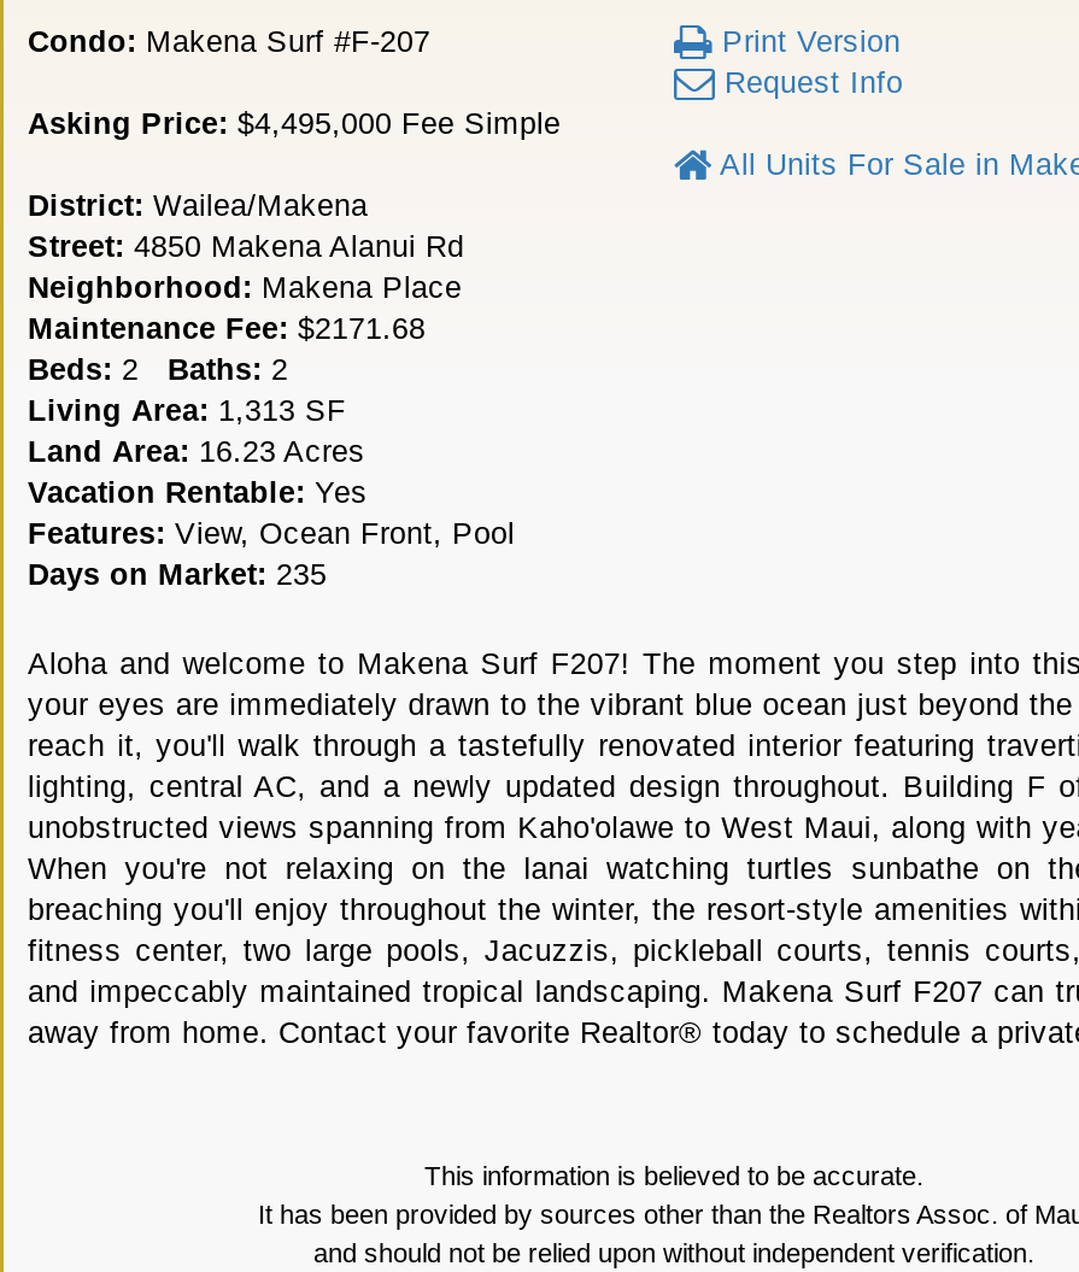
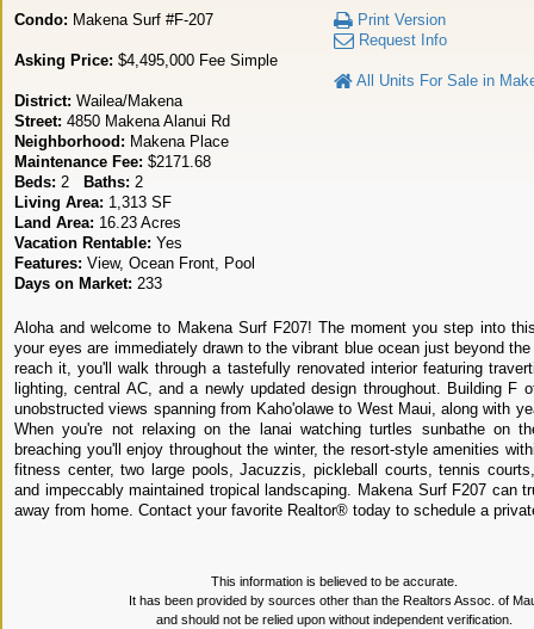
[28,558,327,592] Days on Market: 235 -> [14,276,162,292] Days on Market: 233

